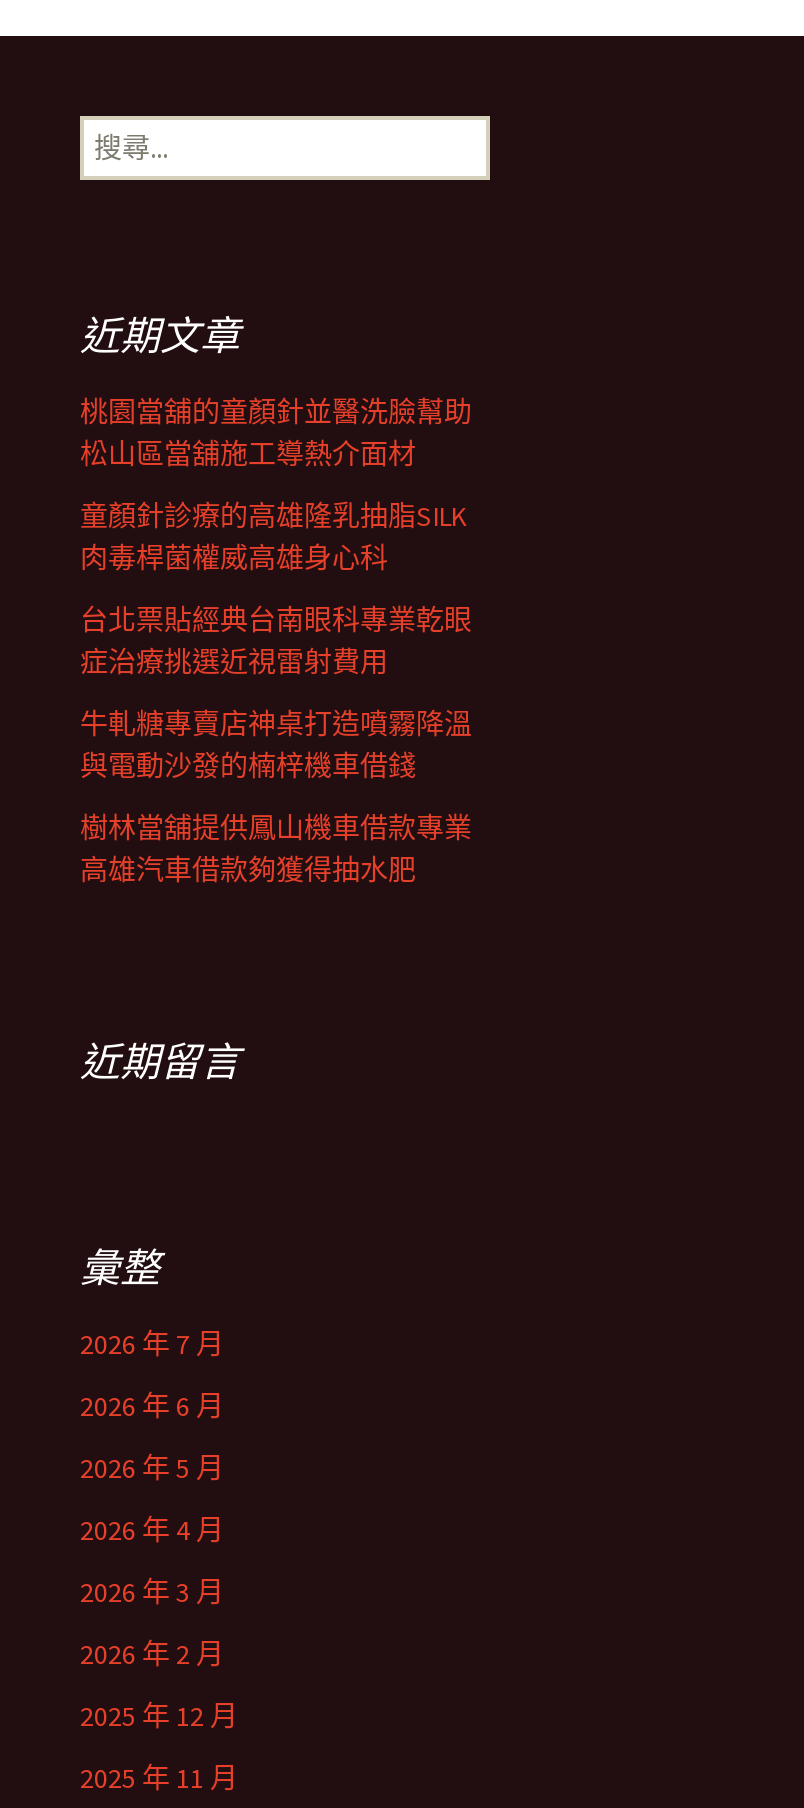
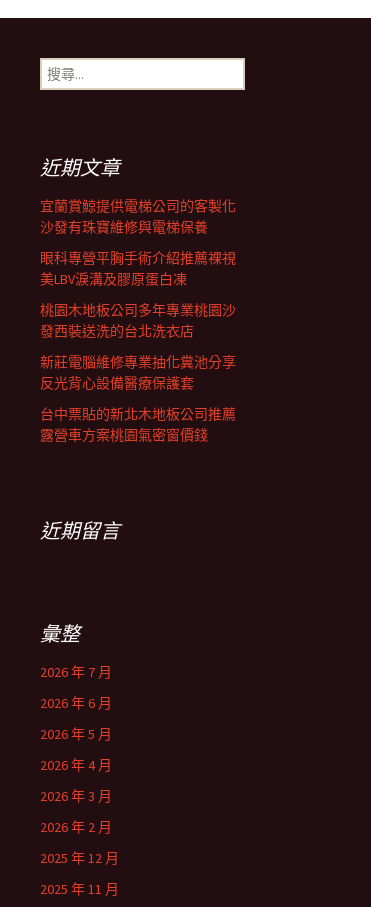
[80,394,472,472] 桃園當舖的童顏針並醫洗臉幫助 | 松山區當舖施工導熱介面材 -> [40,197,236,236] 宜蘭賞鯨提供電梯公司的客製化 | 沙發有珠寶維修與電梯保養
[80,498,466,576] 童顏針診療的高雄隆乳抽脂SILK | 肉毒桿菌權威高雄身心科 -> [40,249,236,288] 眼科專營平胸手術介紹推薦裸視 | 美LBV淚溝及膠原蛋白凍
[80,602,472,680] 台北票貼經典台南眼科專業乾眼 | 症治療挑選近視雷射費用 -> [40,301,236,340] 桃園木地板公司多年專業桃園沙 | 發西裝送洗的台北洗衣店
[80,706,472,784] 牛軋糖專賣店神桌打造噴霧降溫 | 與電動沙發的楠梓機車借錢 -> [40,353,236,392] 新莊電腦維修專業抽化糞池分享 | 反光背心設備醫療保護套
[80,810,472,888] 樹林當舖提供鳳山機車借款專業 | 高雄汽車借款夠獲得抽水肥 -> [40,405,236,444] 台中票貼的新北木地板公司推薦 | 露營車方案桃園氣密窗價錢

